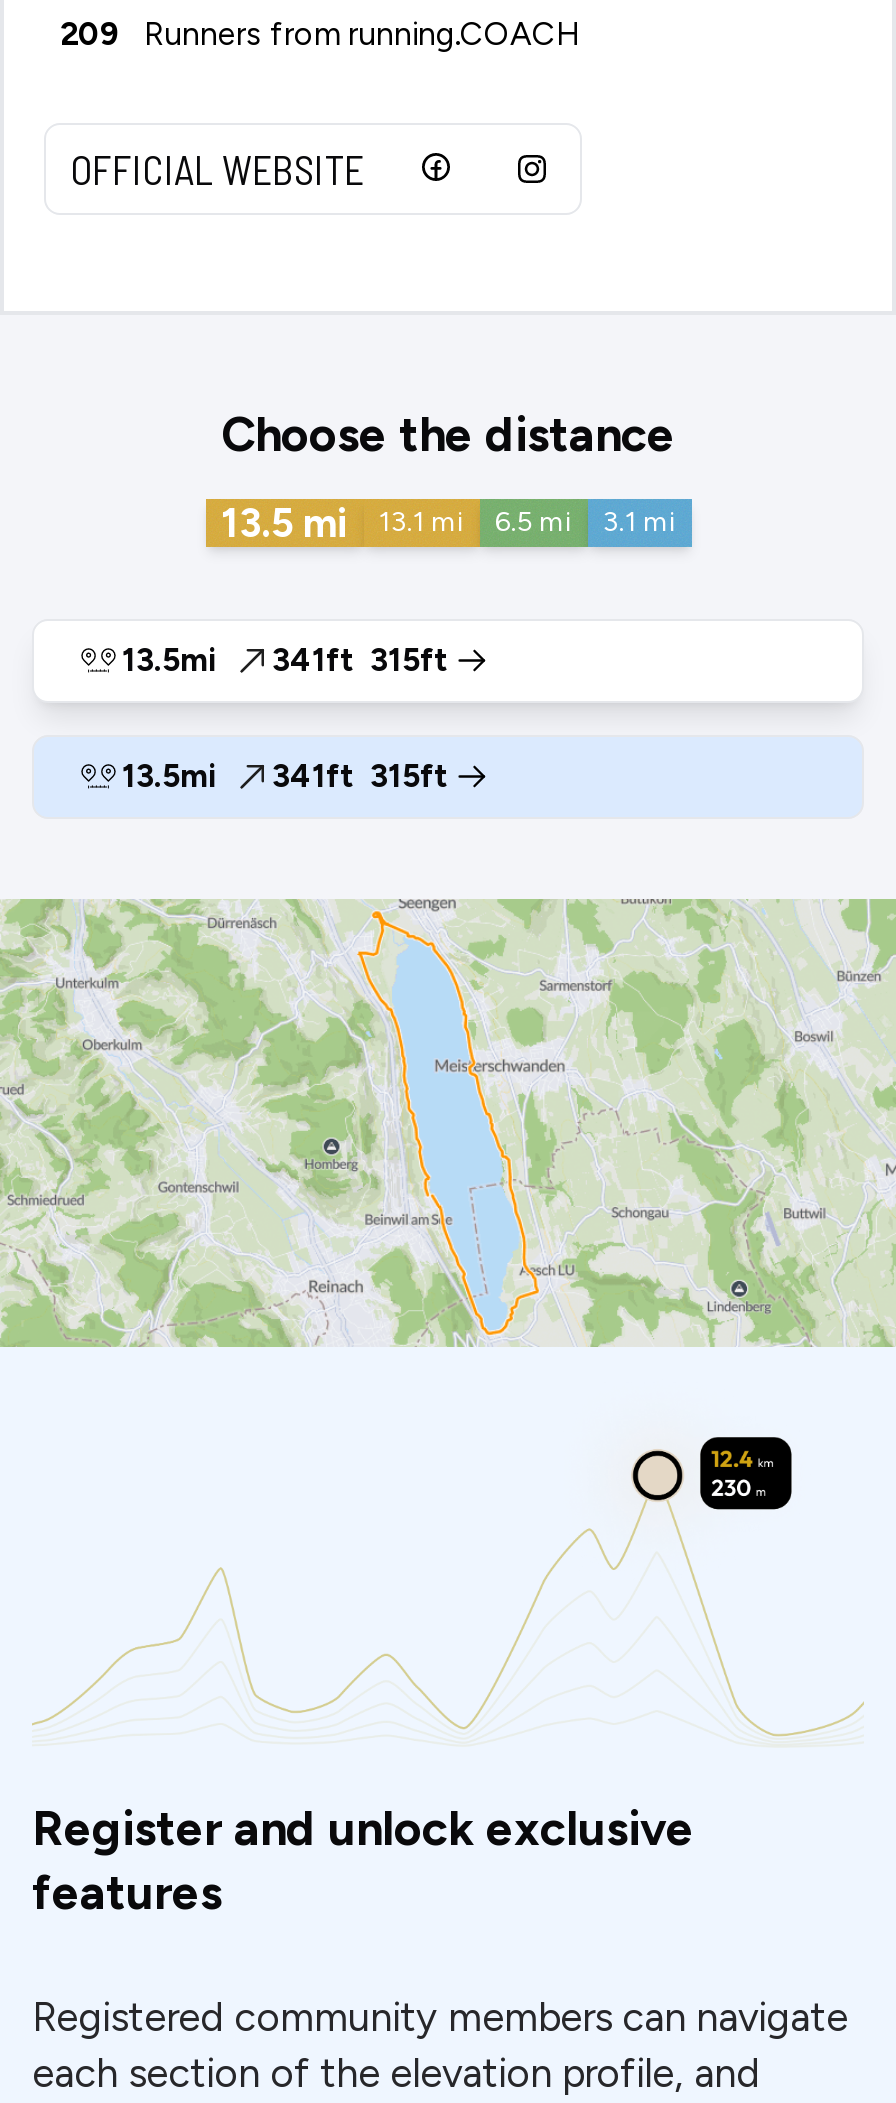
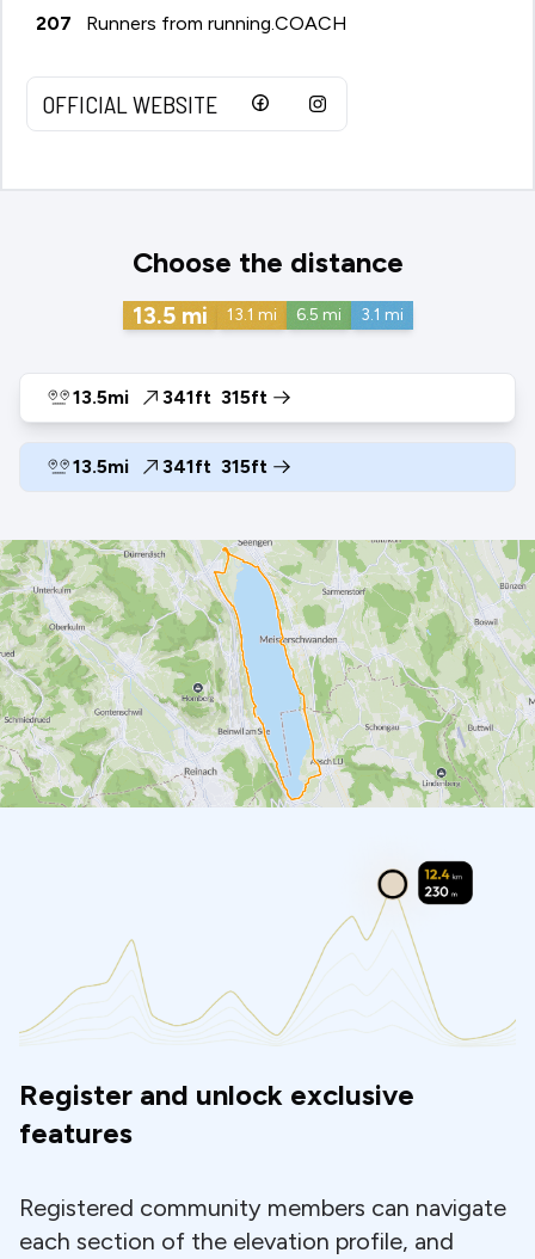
[60,14,582,52] 209 Runners from running.COACH -> [36,12,348,34] 207 Runners from running.COACH

